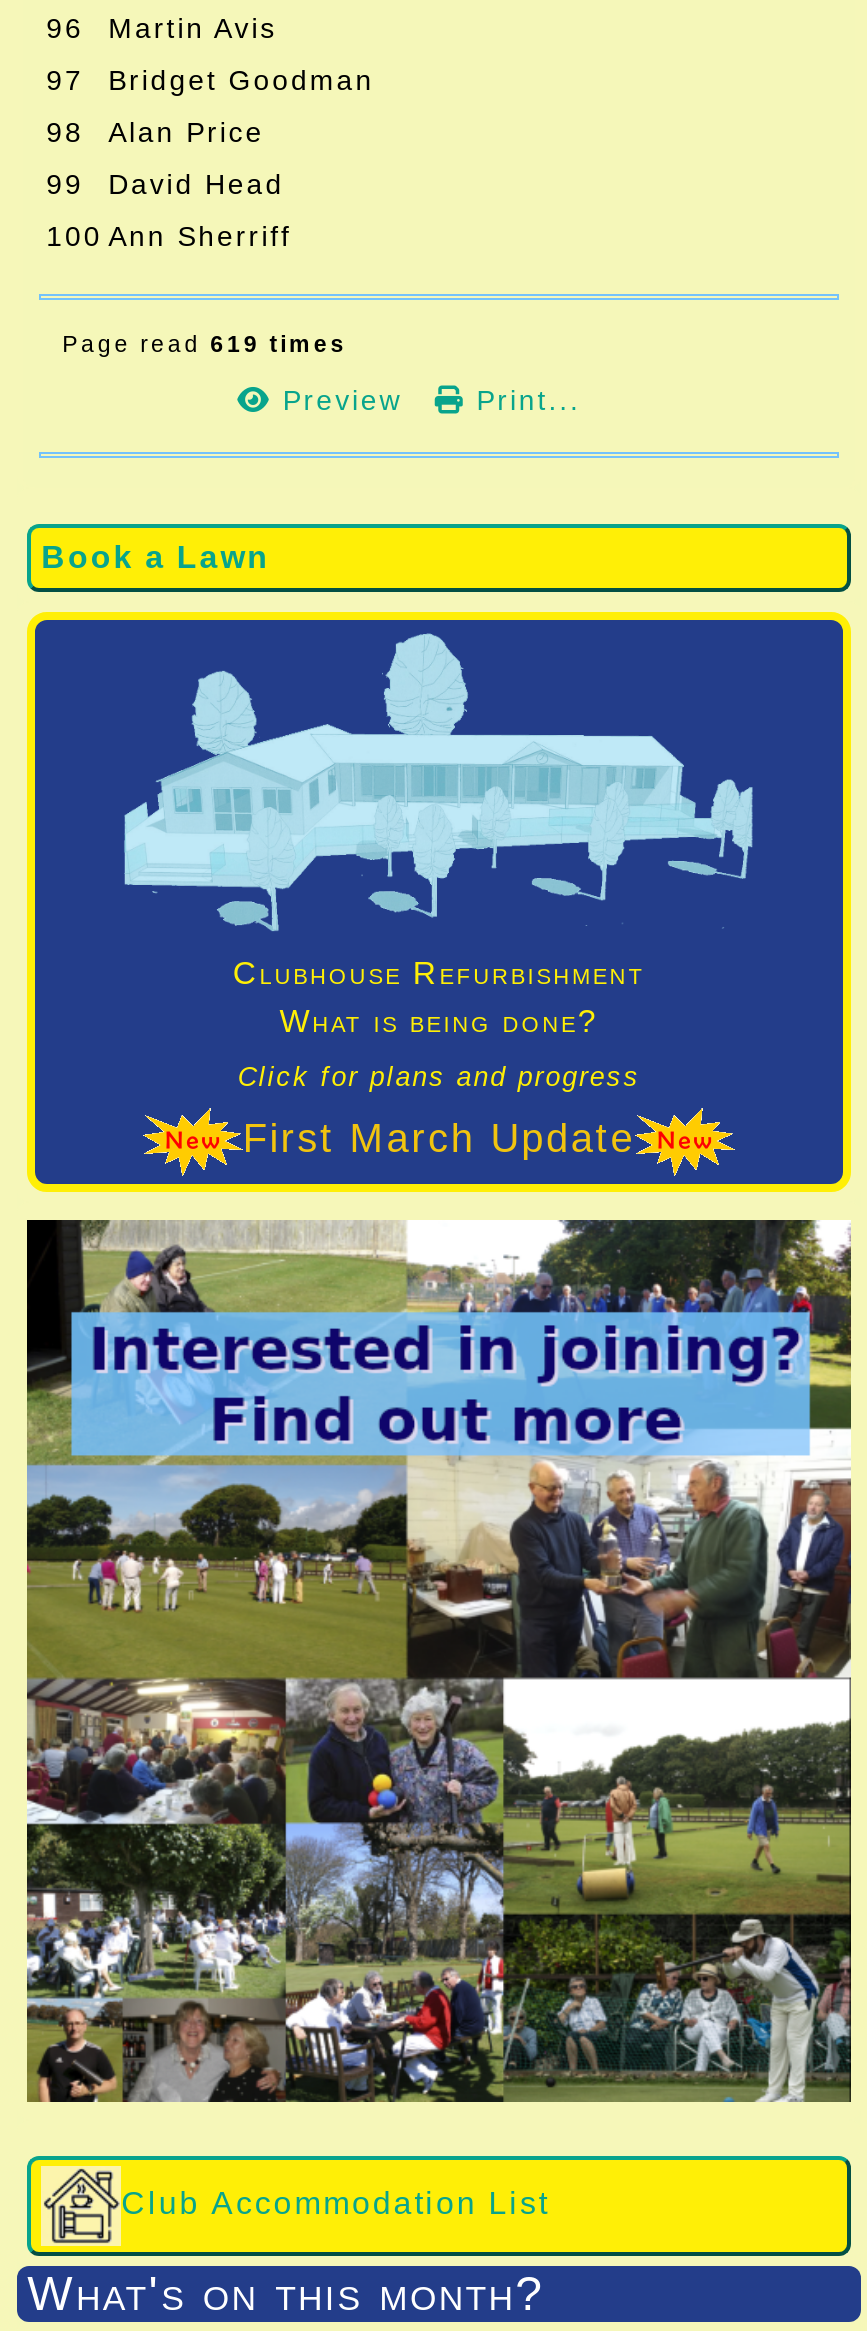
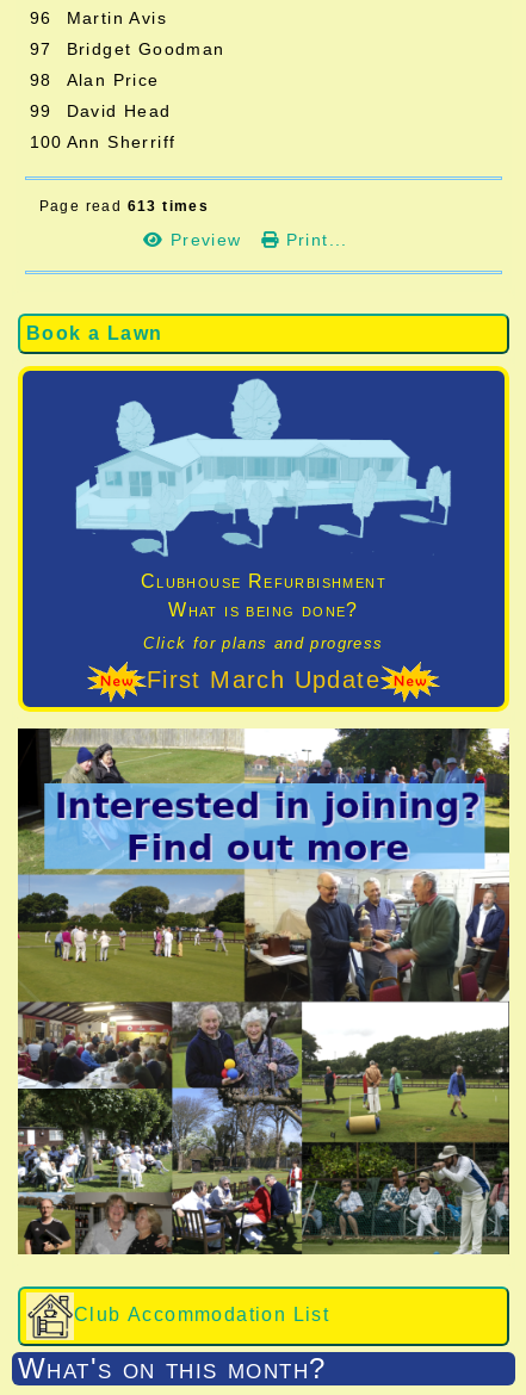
[62,330,347,356] Page read 619 times -> [39,198,209,213] Page read 613 times

